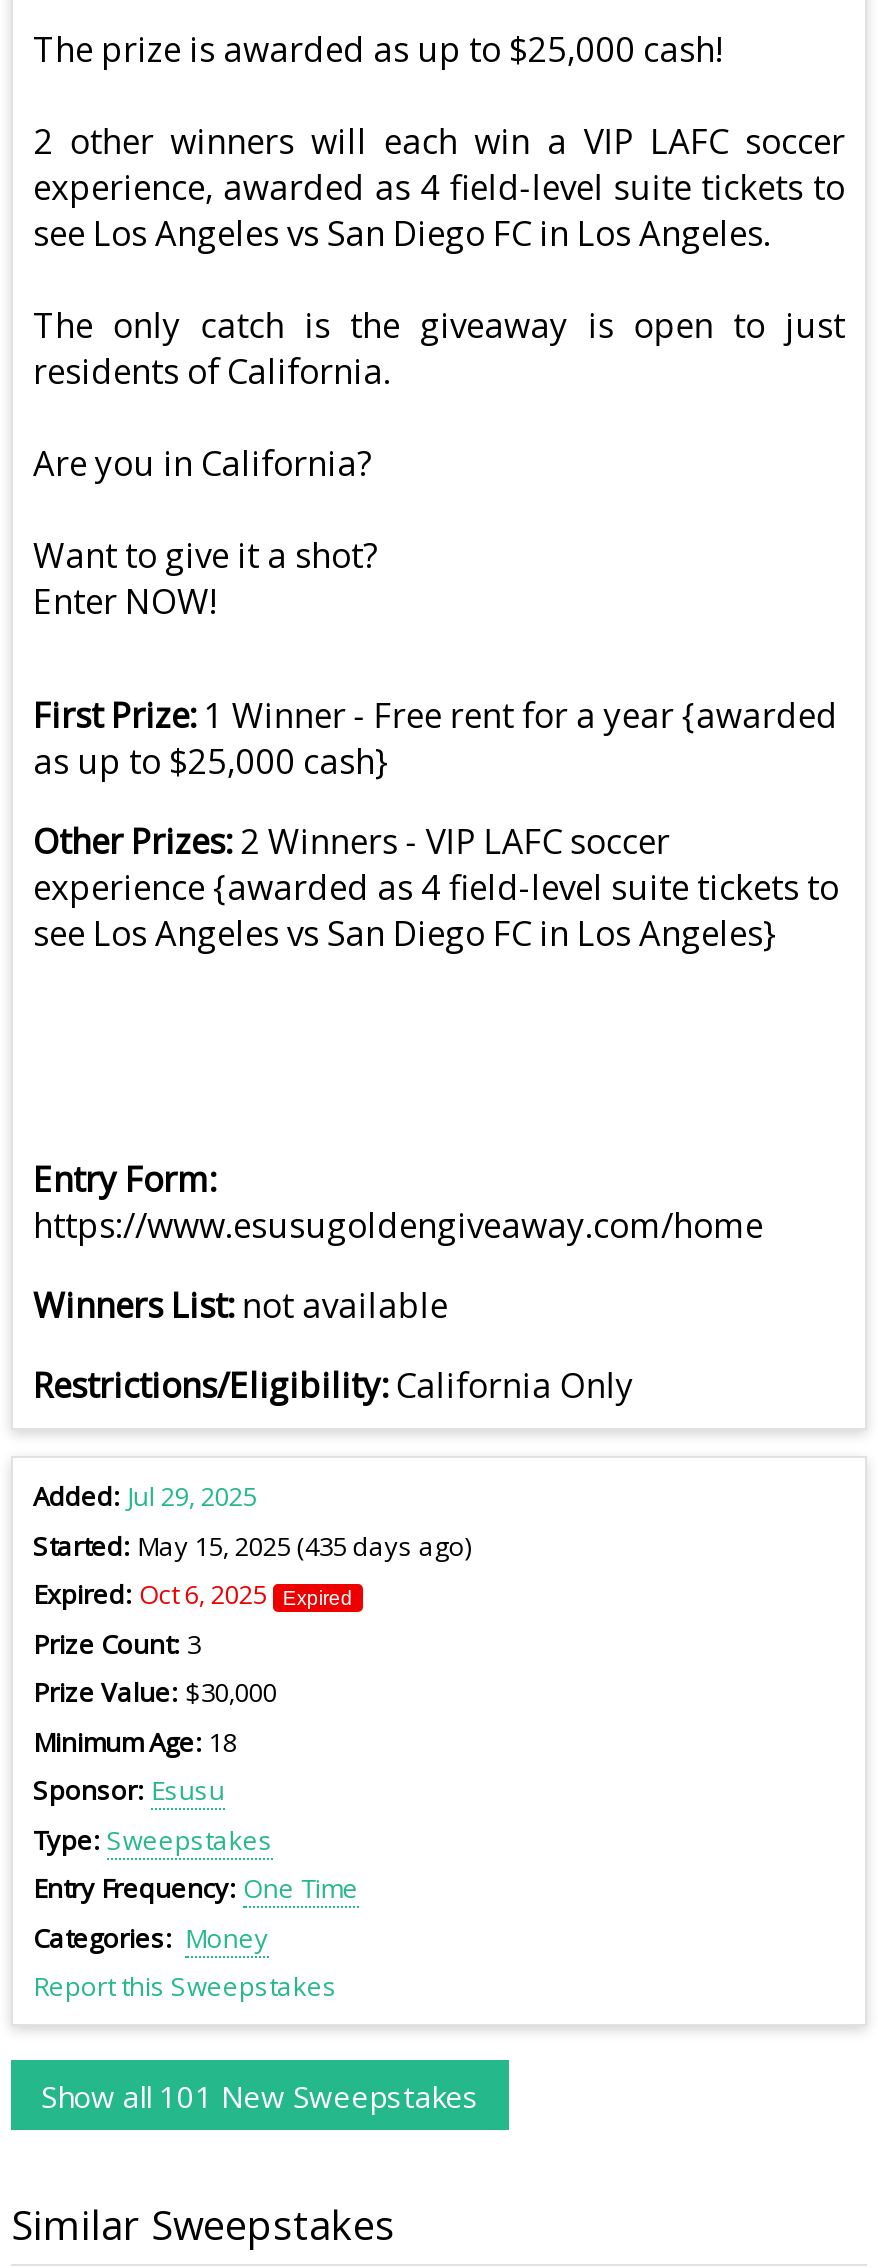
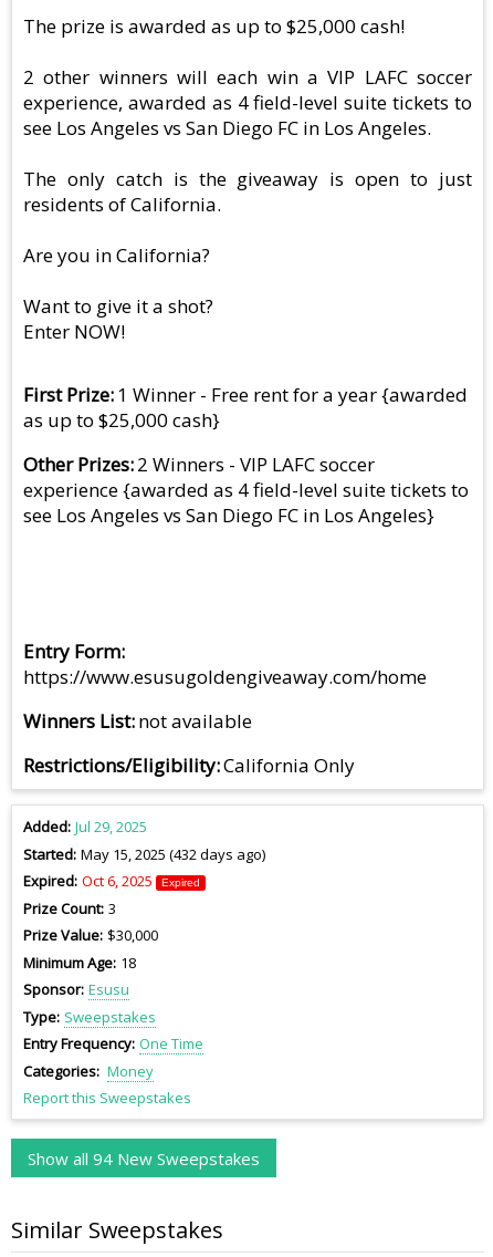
[33,1528,471,1564] Started May 15, 2025 (435 days ago) -> [23,844,265,864] Started May 15, 2025 (432 days ago)
[41,2076,479,2116] Show all 101 New Sweepstakes -> [28,1147,260,1169] Show all 94 New Sweepstakes

